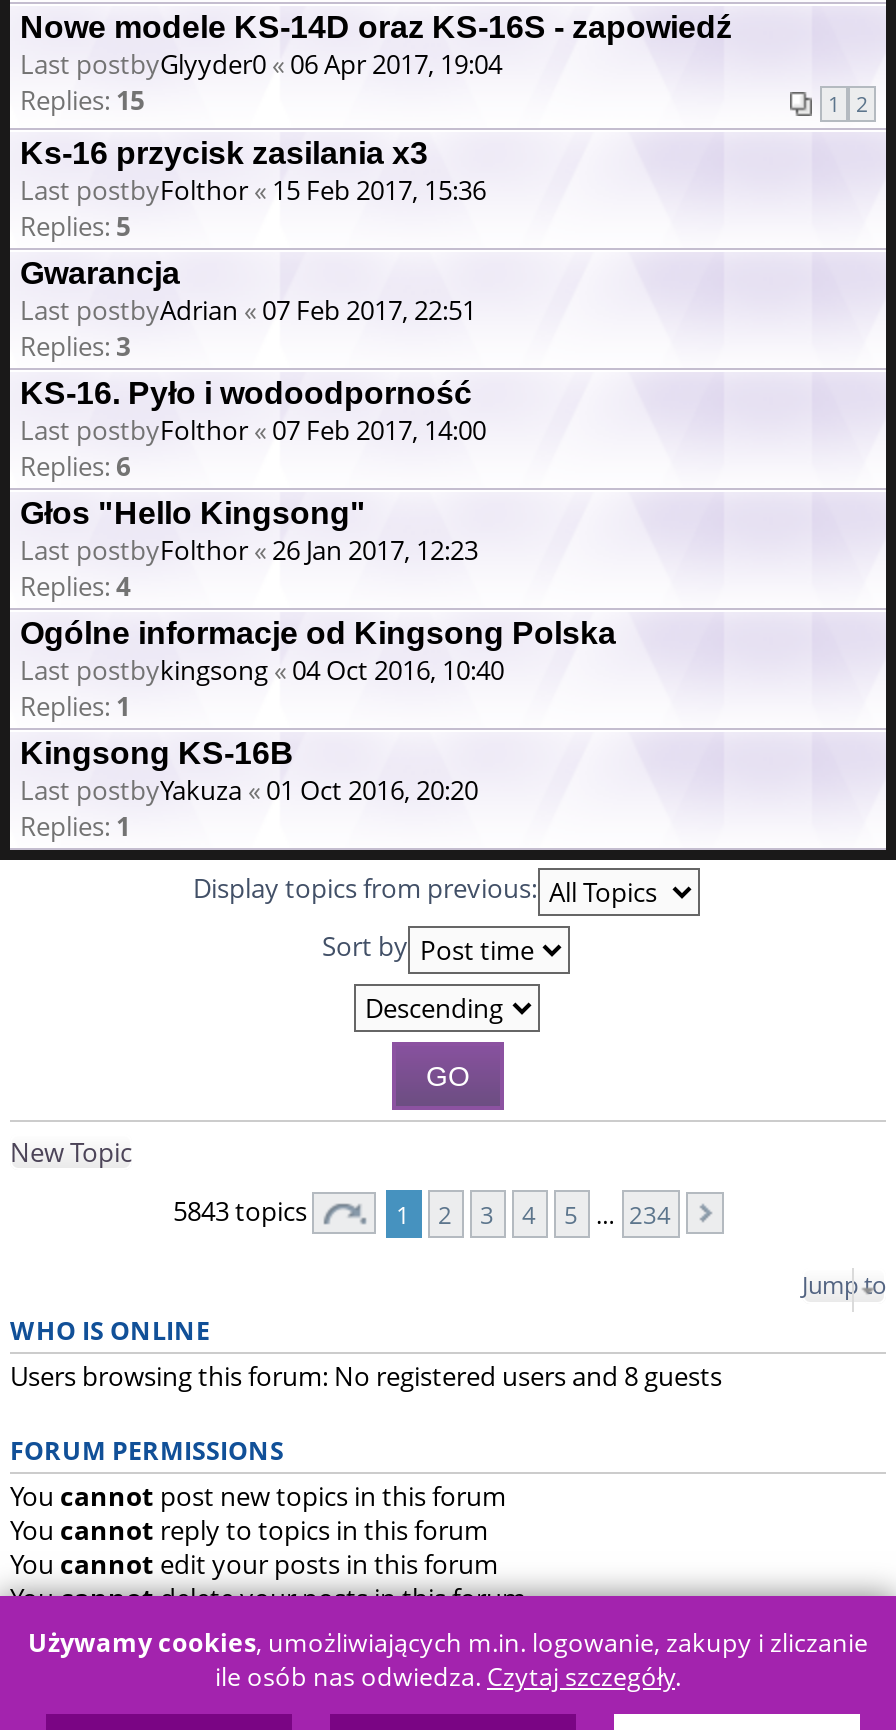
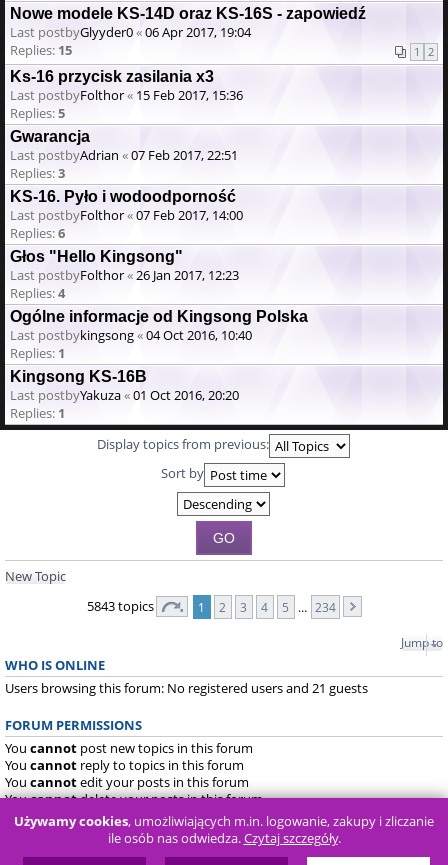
[10,1358,722,1394] Users browsing this forum: No registered users and 8 guests -> [5,679,368,697] Users browsing this forum: No registered users and 21 guests

